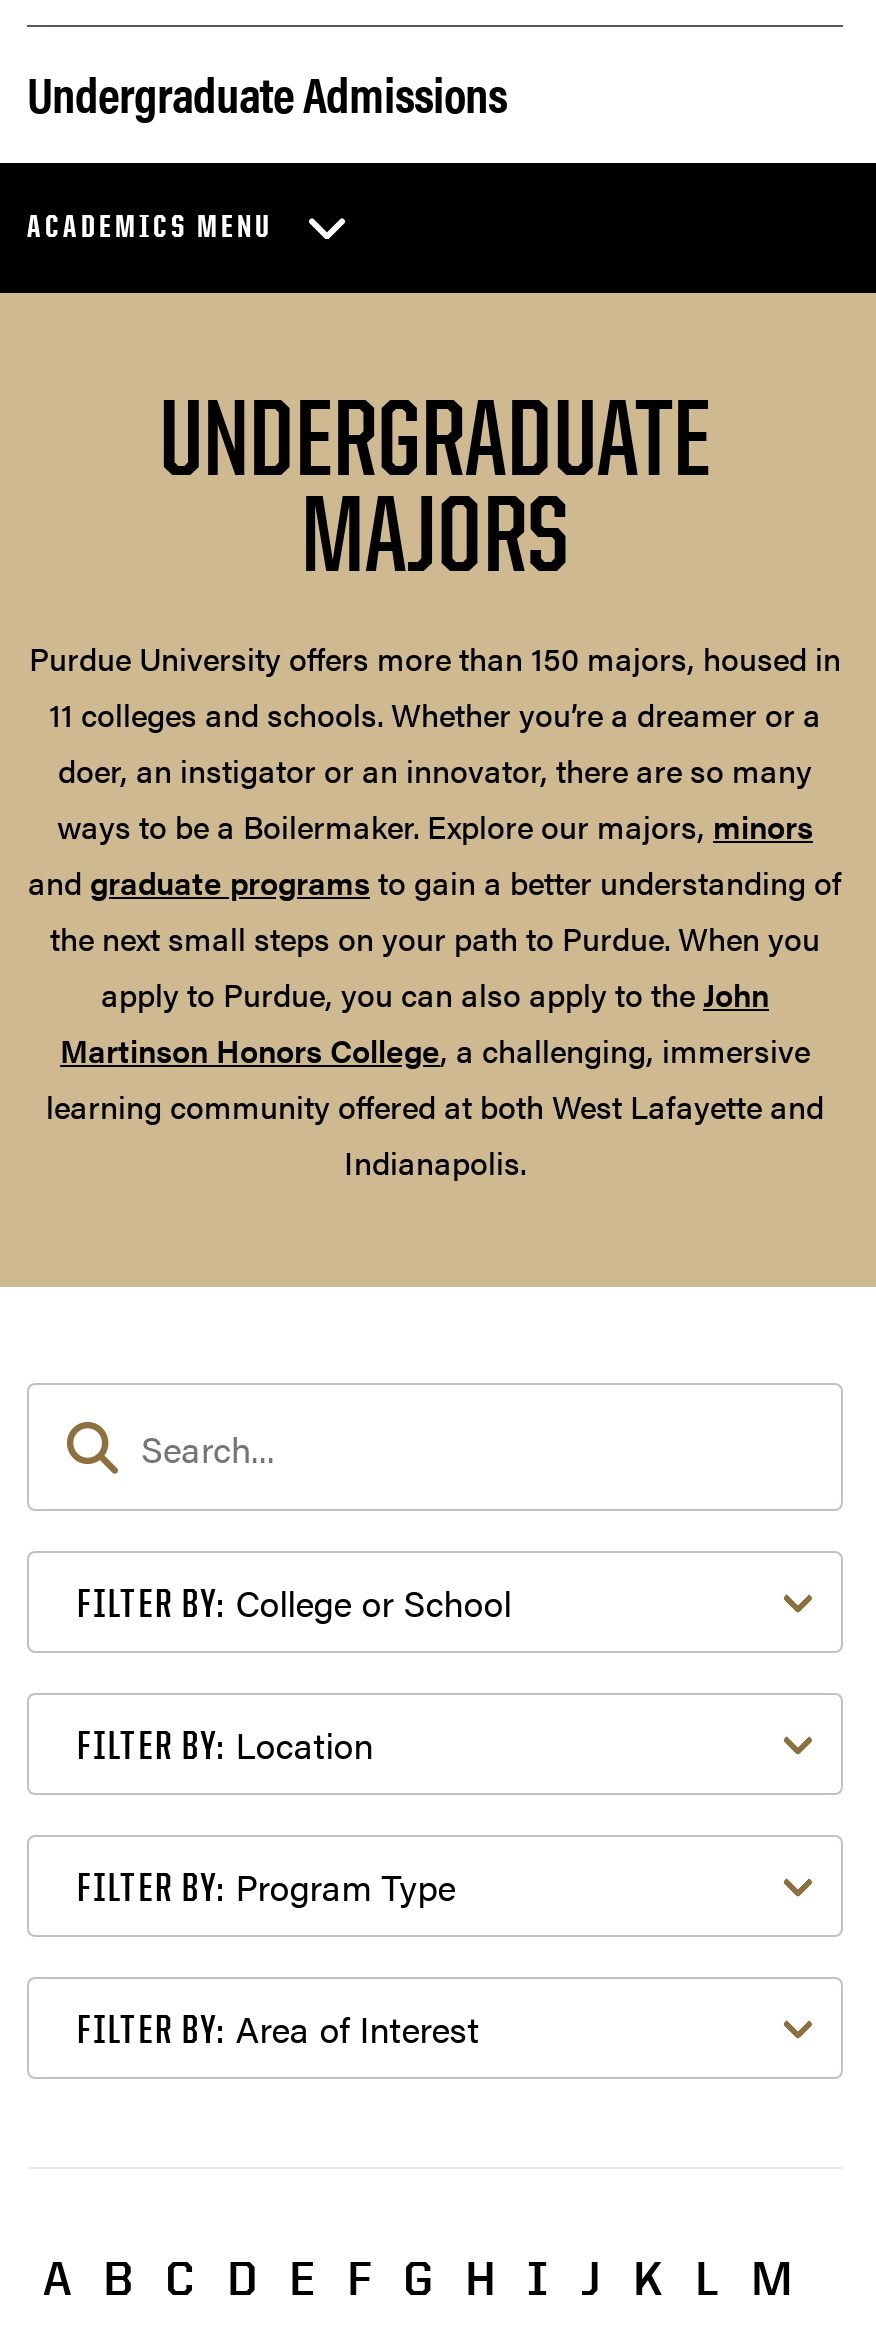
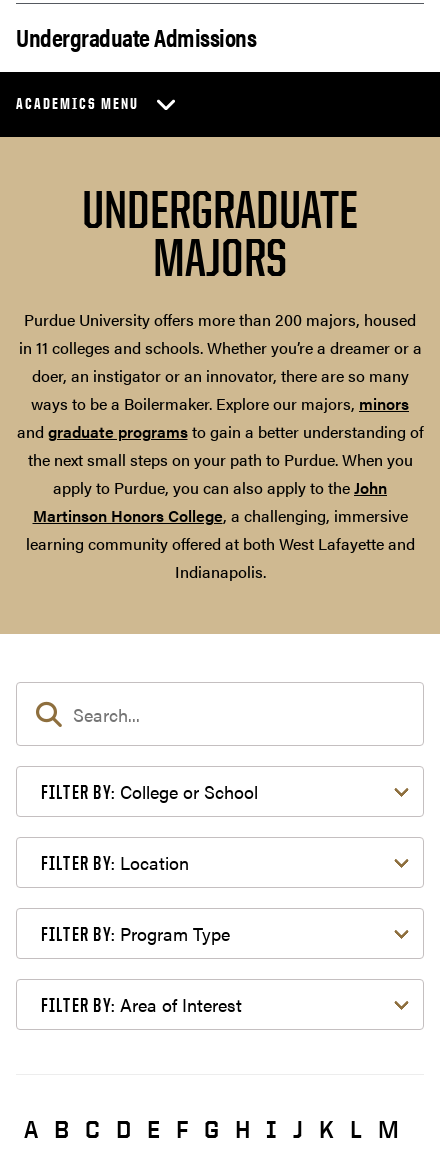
[29,635,841,737] Purdue University offers more than 150 majors, housed in | 11 colleges and schools. Whether you’re a dreamer or a -> [18,308,421,359] Purdue University offers more than 200 majors, housed | in 11 colleges and schools. Whether you’re a dreamer or a

